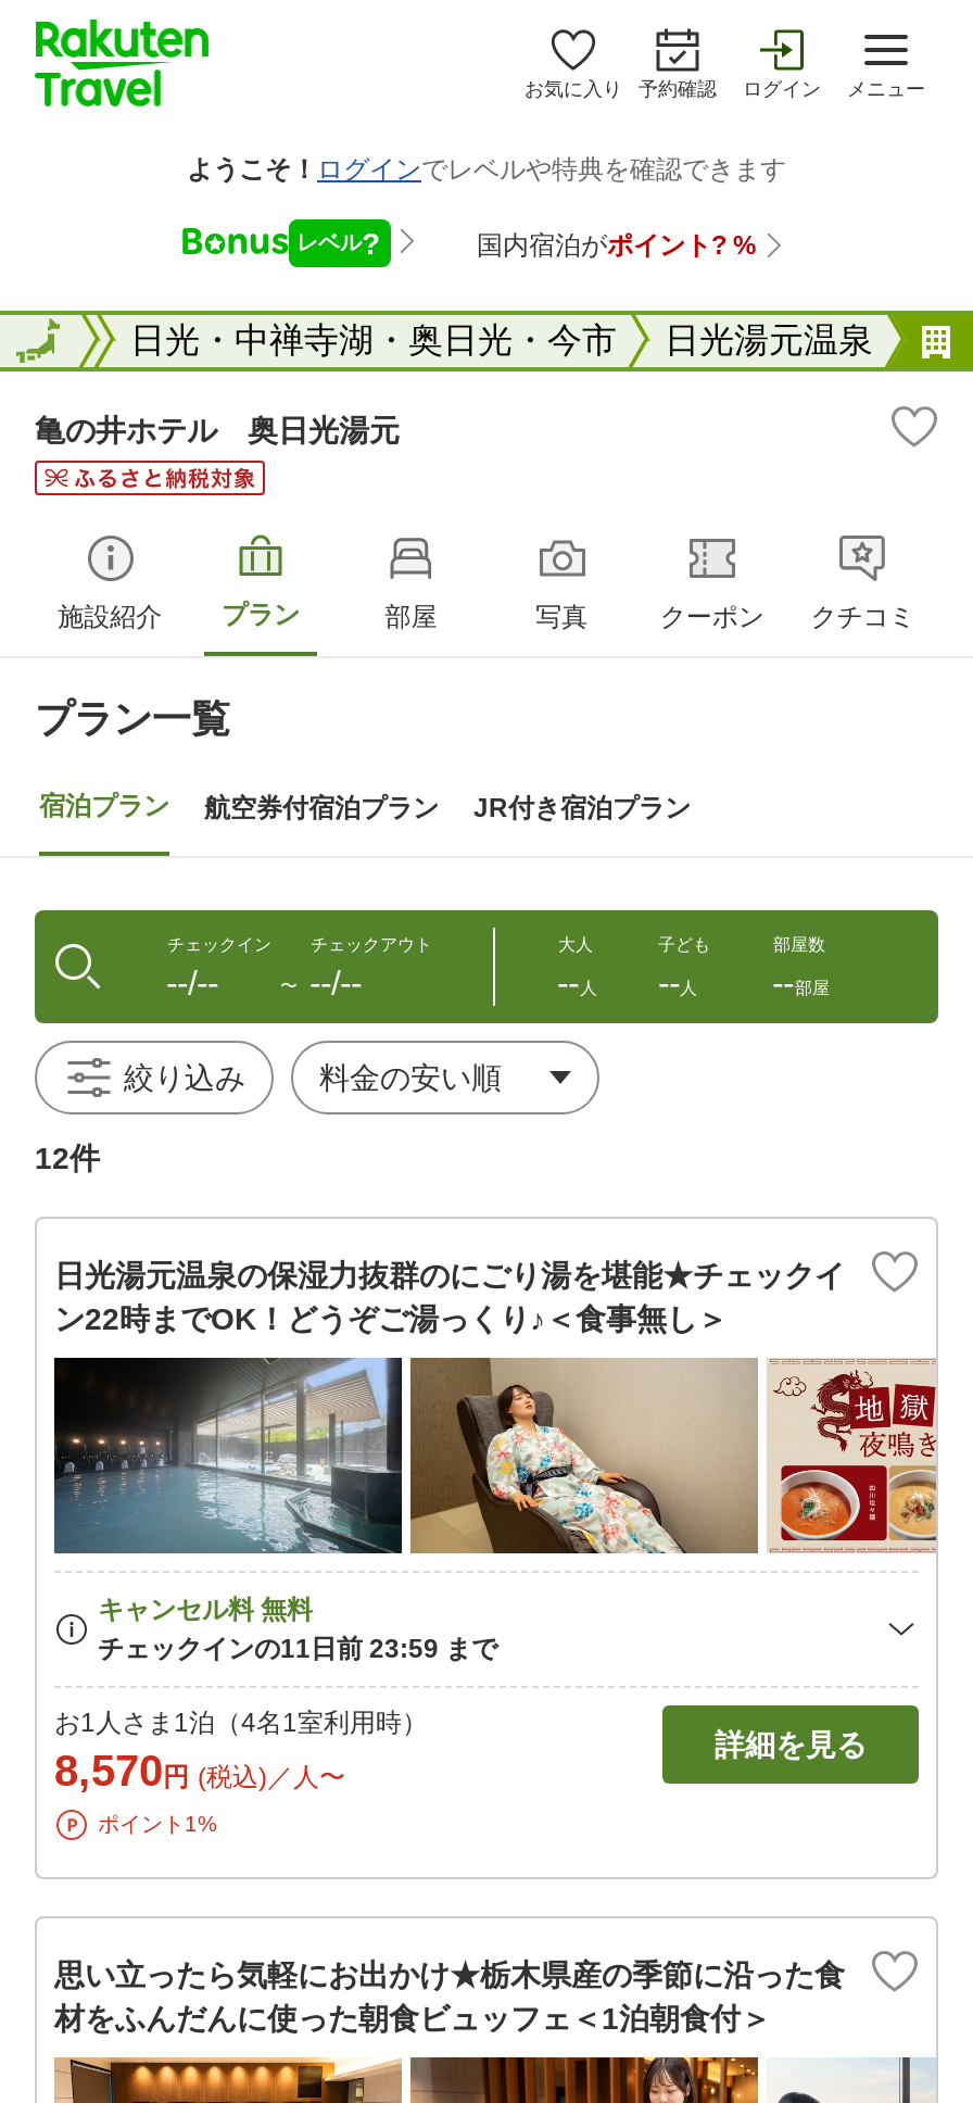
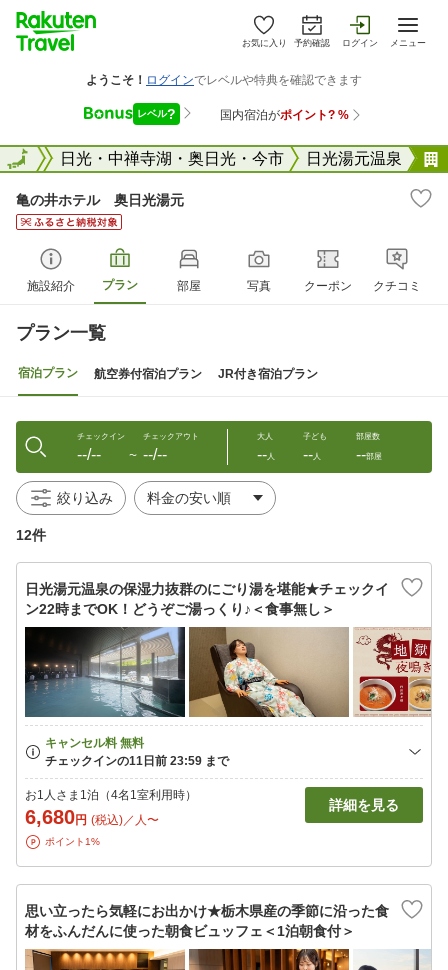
[54,1747,345,1795] 8,570円 (税込)／人〜 -> [25,806,159,828] 6,680円 (税込)／人〜

